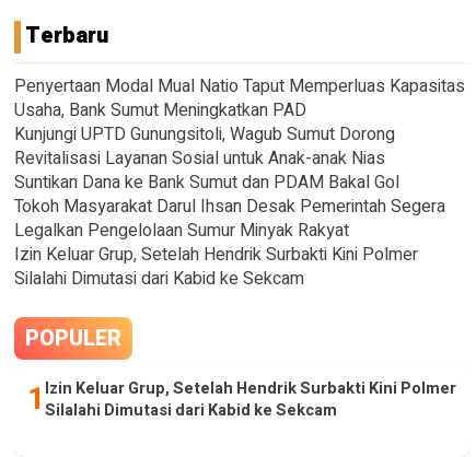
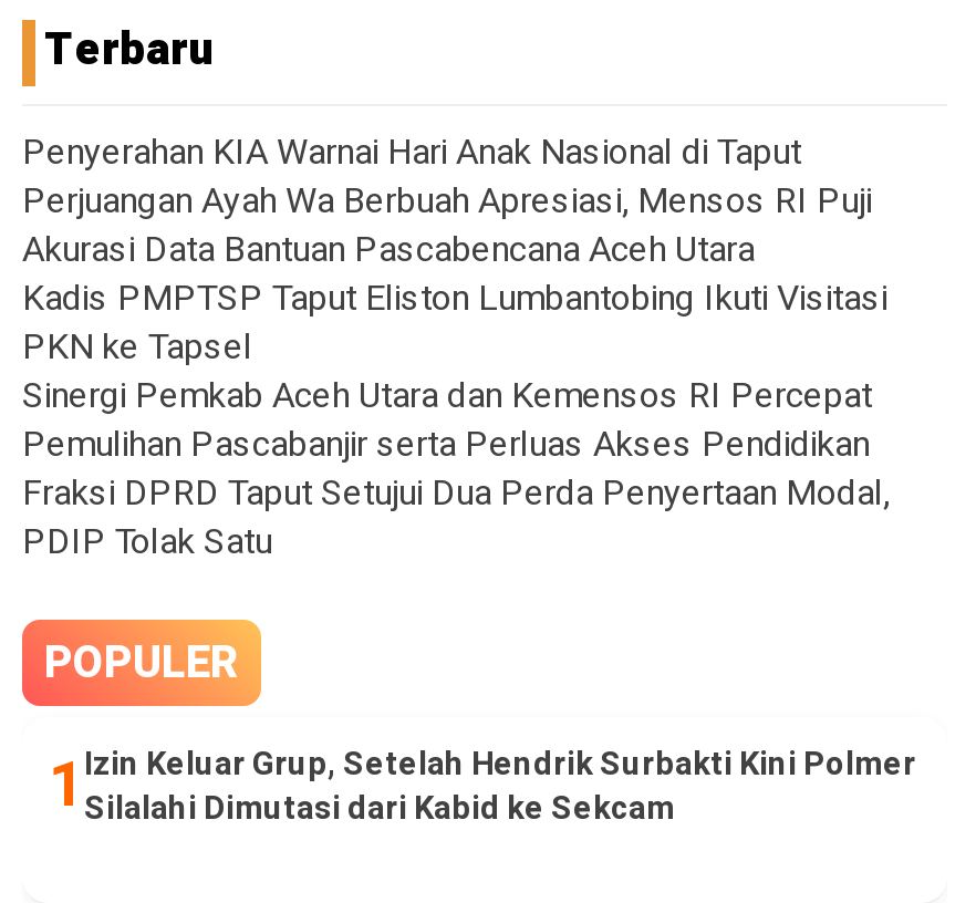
[14,73,465,292] Penyertaan Modal Mual Natio Taput Memperluas Kapasitas | Usaha, Bank Sumut Meningkatkan PAD | Kunjungi UPTD Gunungsitoli, Wagub Sumut Dorong | Revitalisasi Layanan Sosial untuk Anak-anak Nias | Suntikan Dana ke Bank Sumut dan PDAM Bakal Gol | Tokoh Masyarakat Darul Ihsan Desak Pemerintah Segera | Legalkan Pengelolaan Sumur Minyak Rakyat | Izin Keluar Grup, Setelah Hendrik Surbakti Kini Polmer | Silalahi Dimutasi dari Kabid ke Sekcam -> [22,126,890,569] Penyerahan KIA Warnai Hari Anak Nasional di Taput | Perjuangan Ayah Wa Berbuah Apresiasi, Mensos RI Puji | Akurasi Data Bantuan Pascabencana Aceh Utara | Kadis PMPTSP Taput Eliston Lumbantobing Ikuti Visitasi | PKN ke Tapsel | Sinergi Pemkab Aceh Utara dan Kemensos RI Percepat | Pemulihan Pascabanjir serta Perluas Akses Pendidikan | Fraksi DPRD Taput Setujui Dua Perda Penyertaan Modal, | PDIP Tolak Satu

